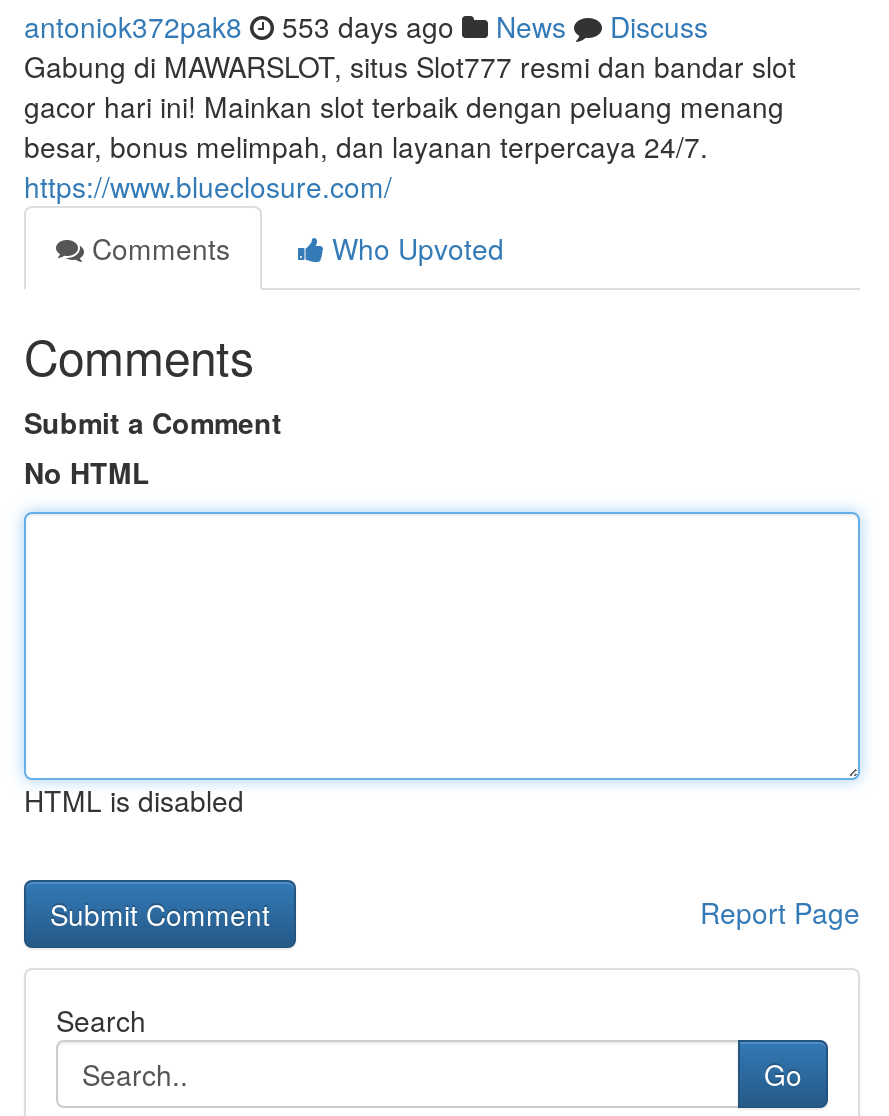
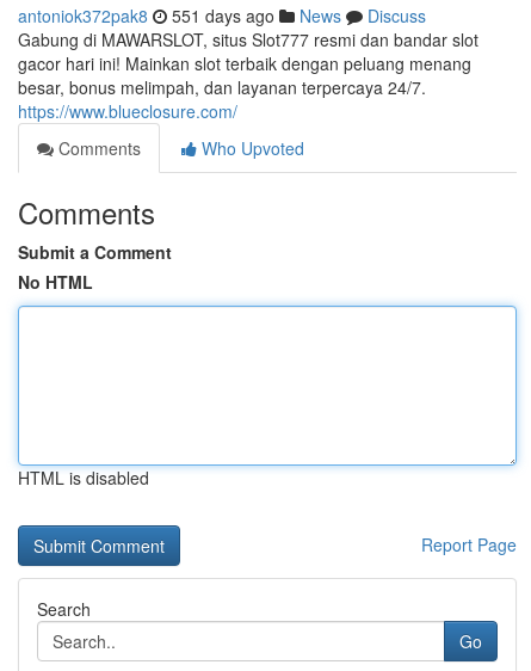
[24,6,708,46] antoniok372pak8 553 days ago News Discuss -> [18,4,426,27] antoniok372pak8 551 days ago News Discuss

